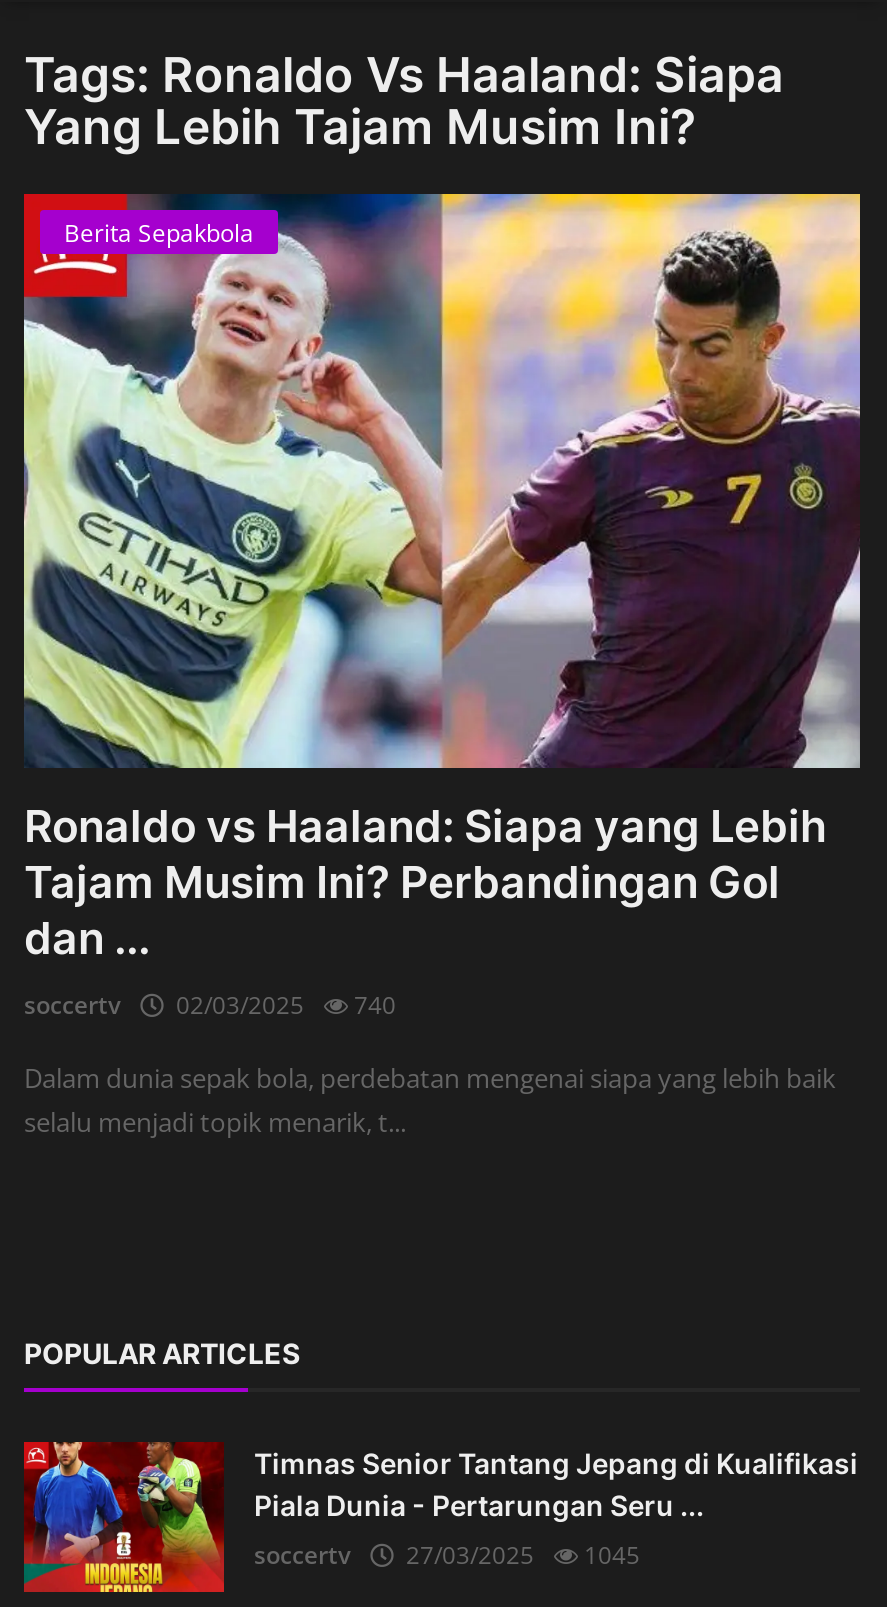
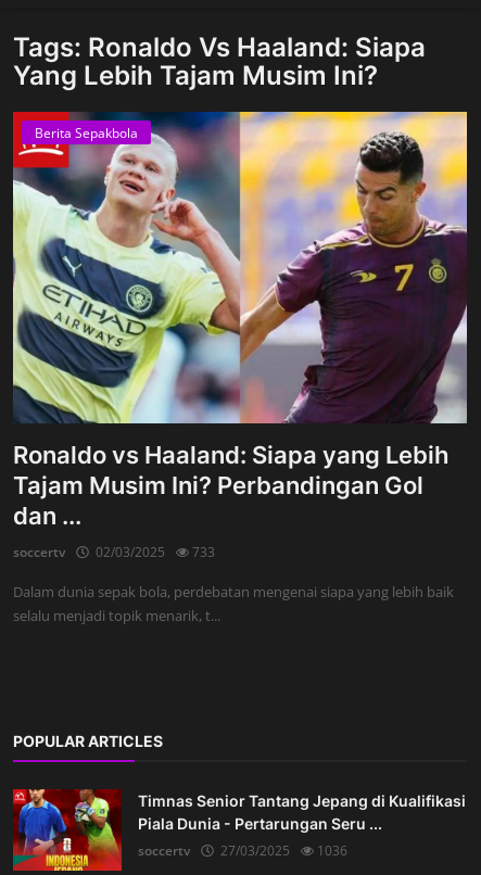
[24,989,396,1023] soccertv 02/03/2025 740 -> [13,543,215,562] soccertv 02/03/2025 733
[254,1539,640,1573] soccertv 27/03/2025 1045 -> [138,842,347,860] soccertv 27/03/2025 1036

